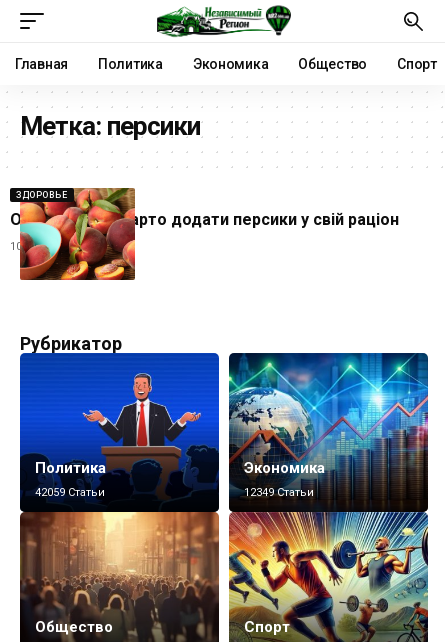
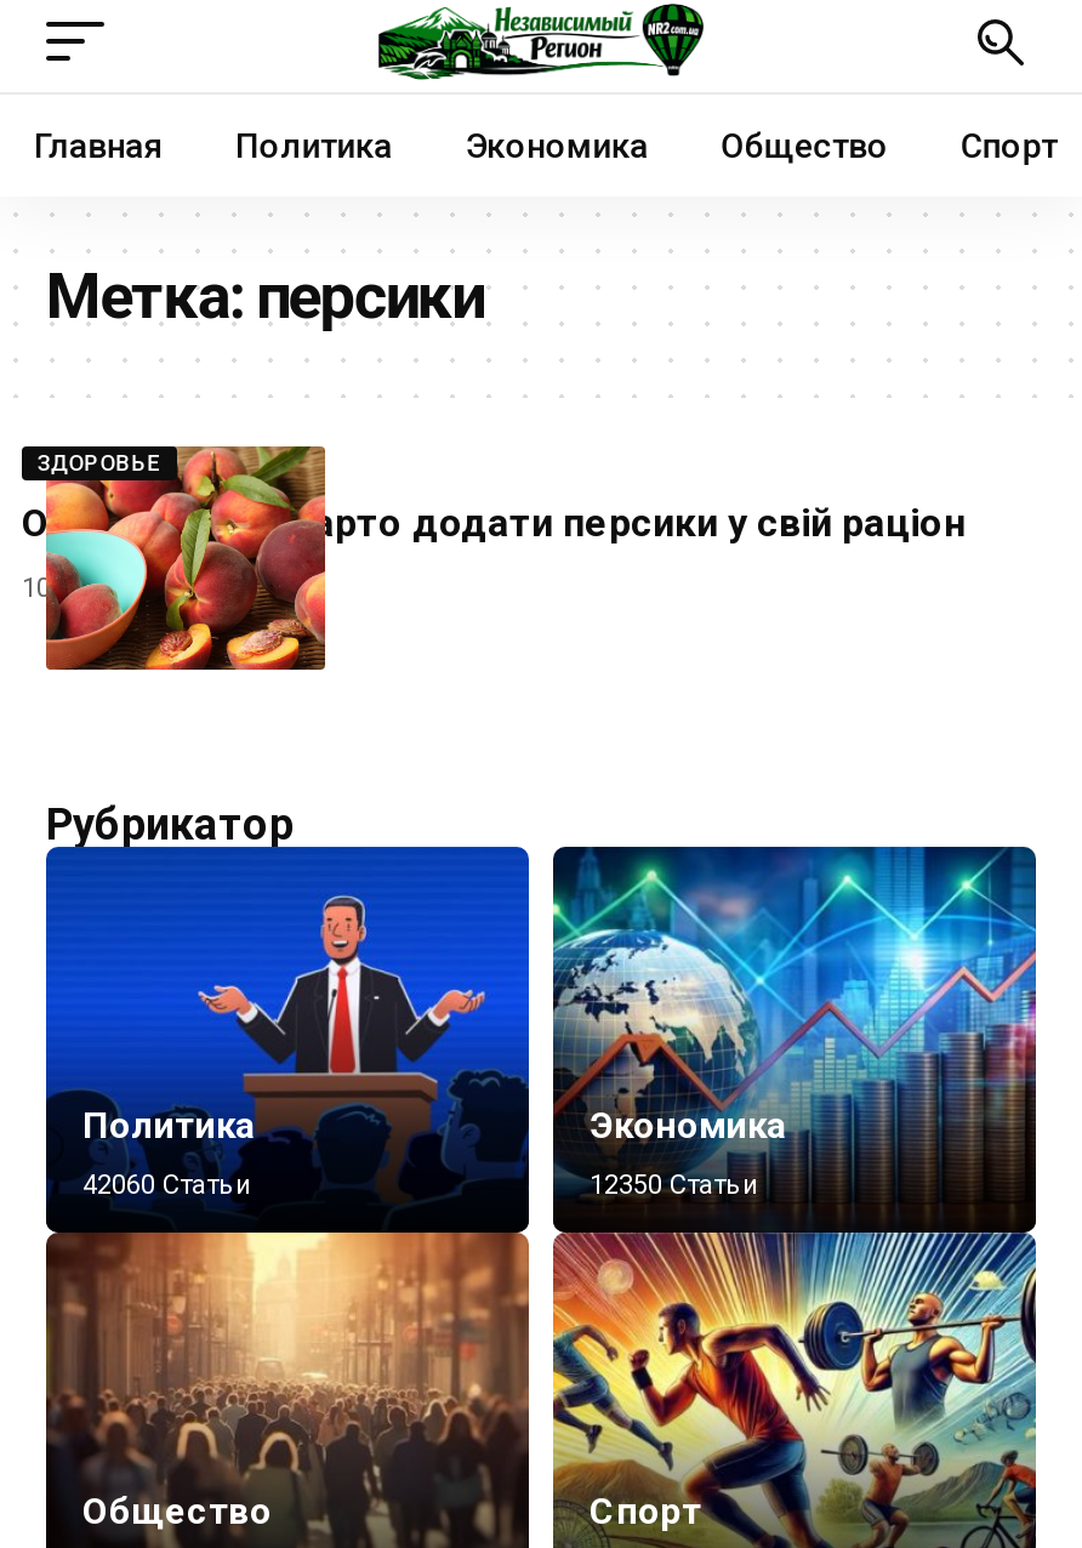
[35,486,105,499] 42059 Статьи -> [82,1170,252,1202] 42060 Статьи
[244,486,314,499] 12349 Статьи -> [590,1170,759,1202] 12350 Статьи

